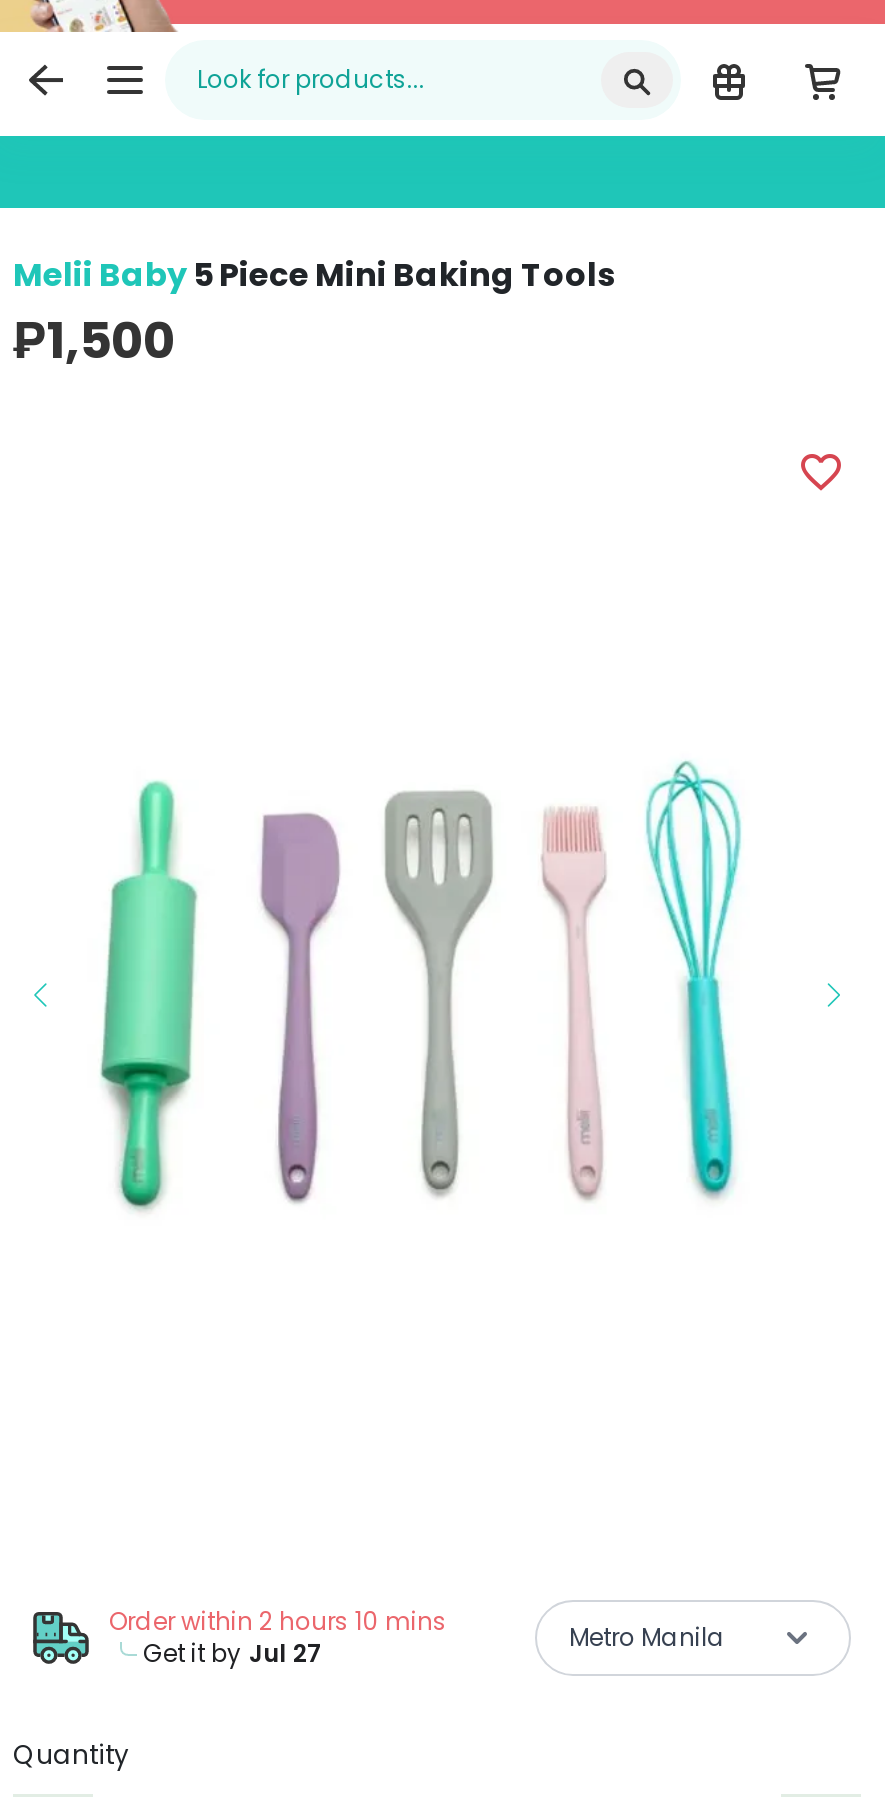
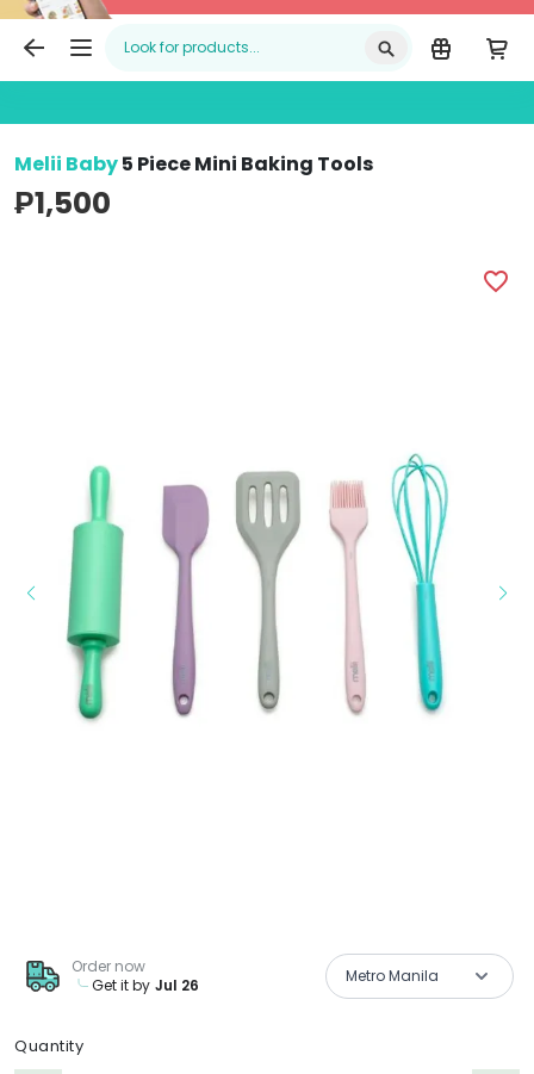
[109,1604,447,1670] Order within 2 hours 10 mins | Get it by Jul 27 -> [72,956,199,995] Order now | Get it by Jul 26

